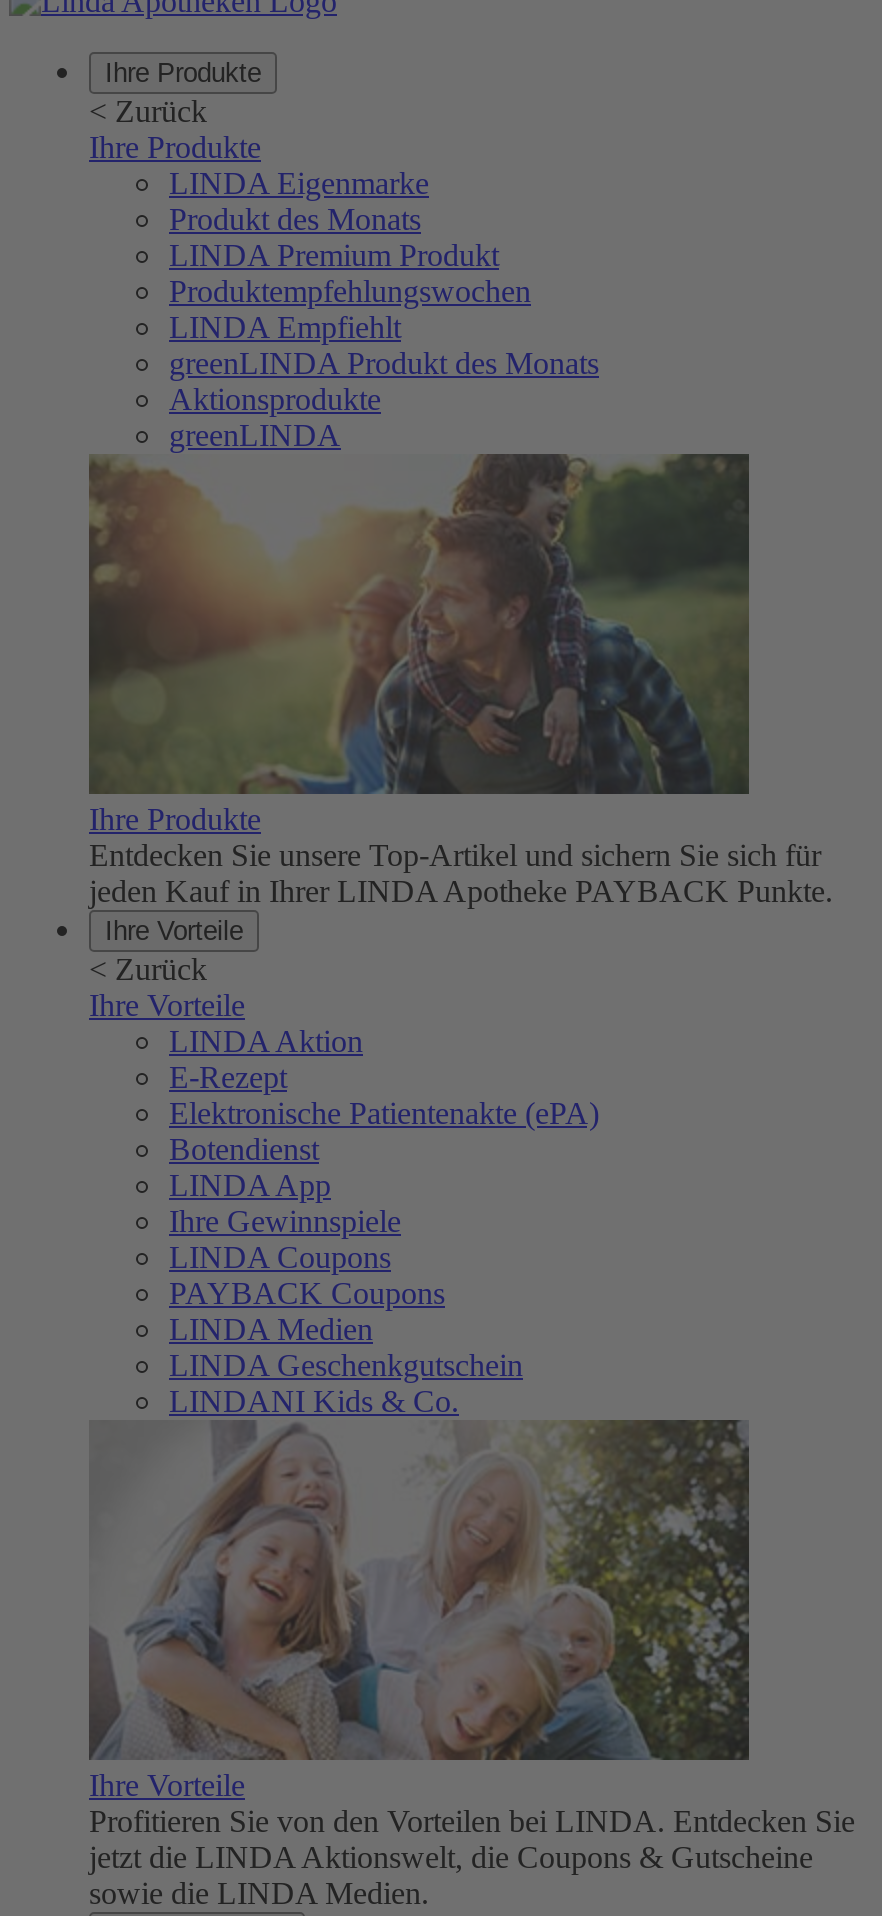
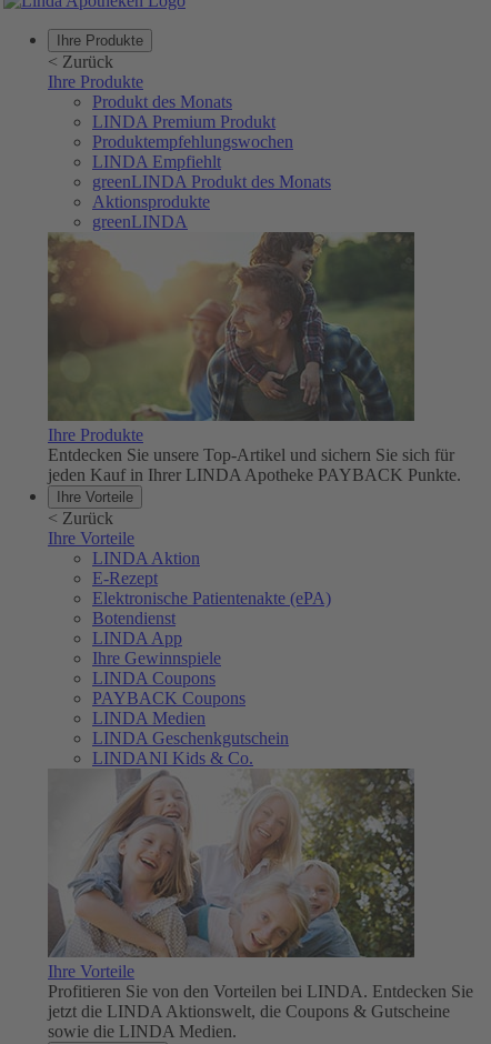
[169,166,429,200] LINDA Eigenmarke -> none

